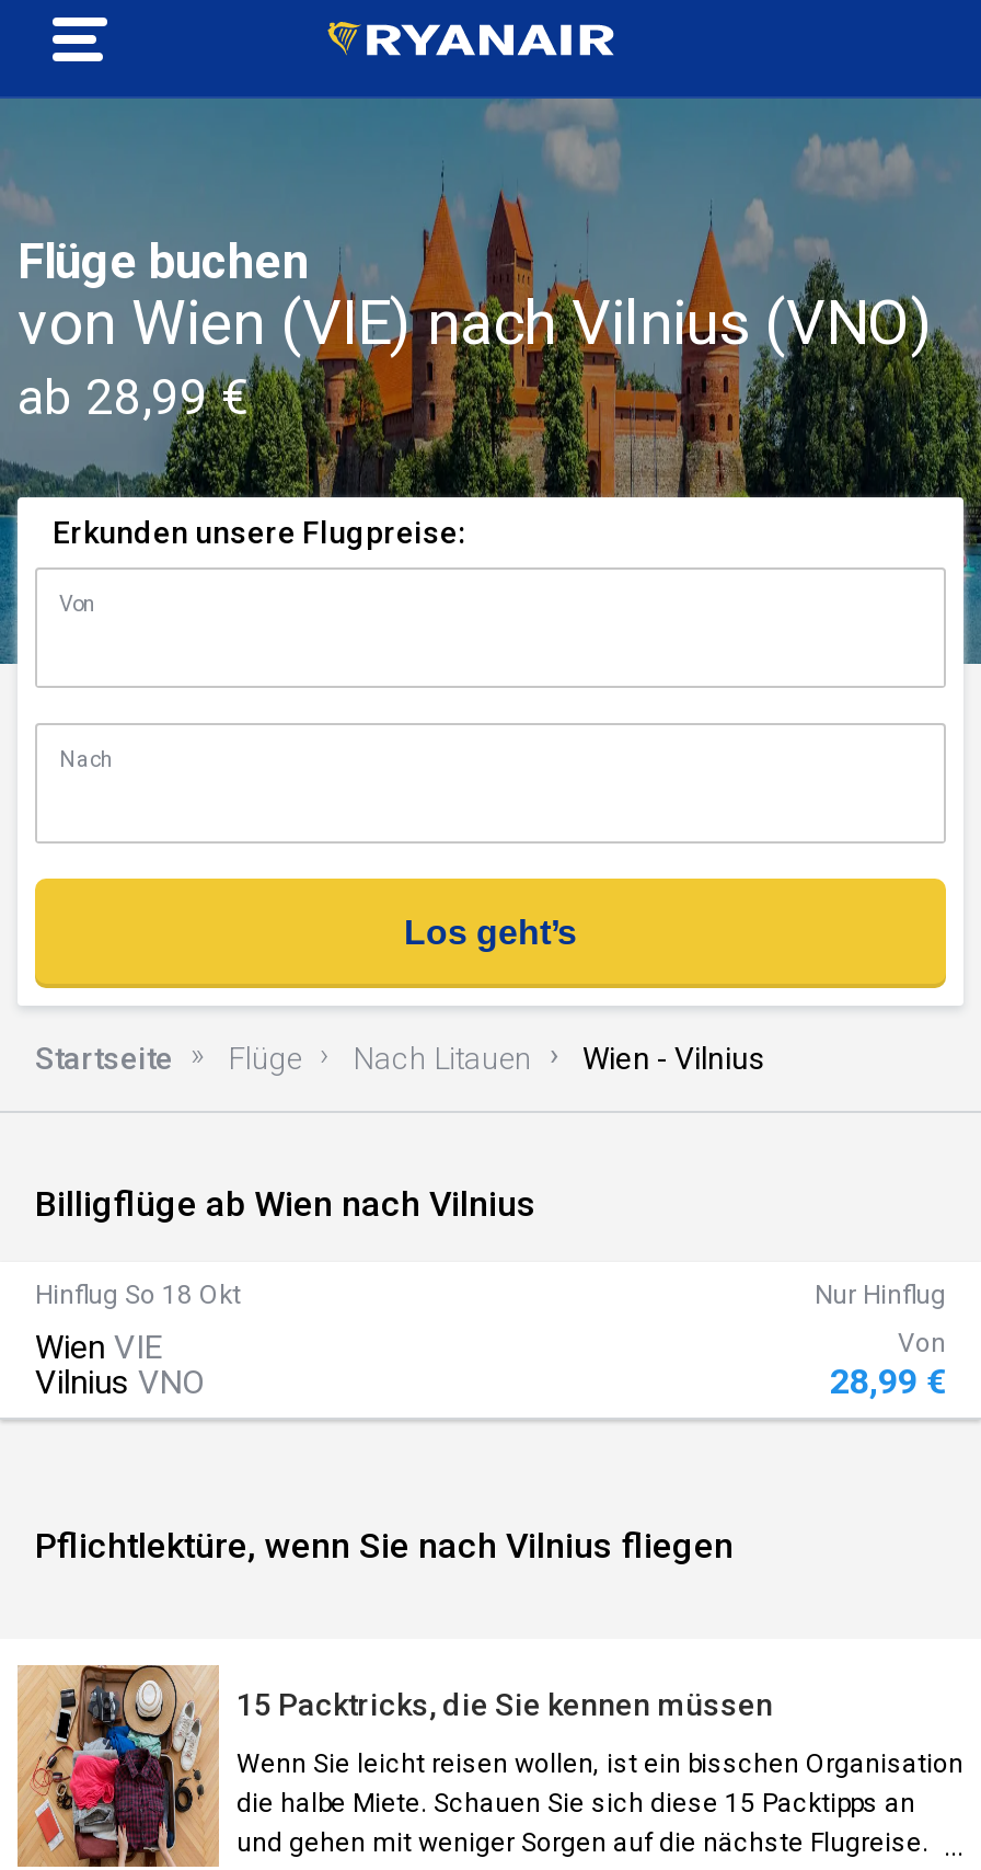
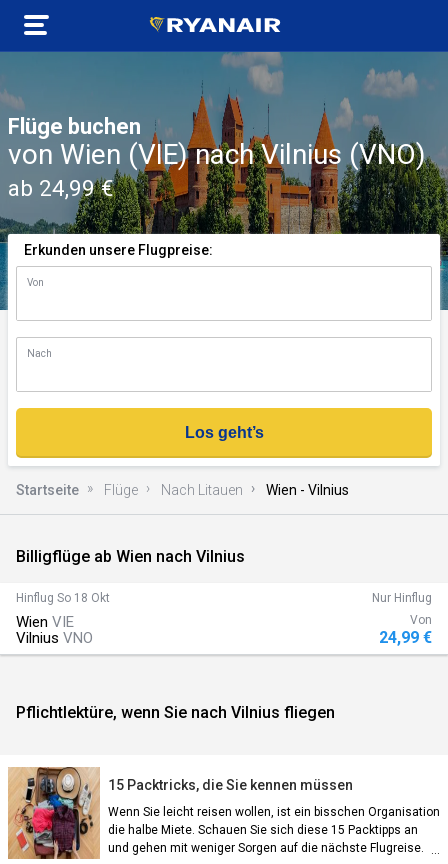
[18,369,250,426] ab 28,99 € -> [8,175,114,201] ab 24,99 €
[830,1361,946,1402] 28,99 € -> [379,628,432,647] 24,99 €

